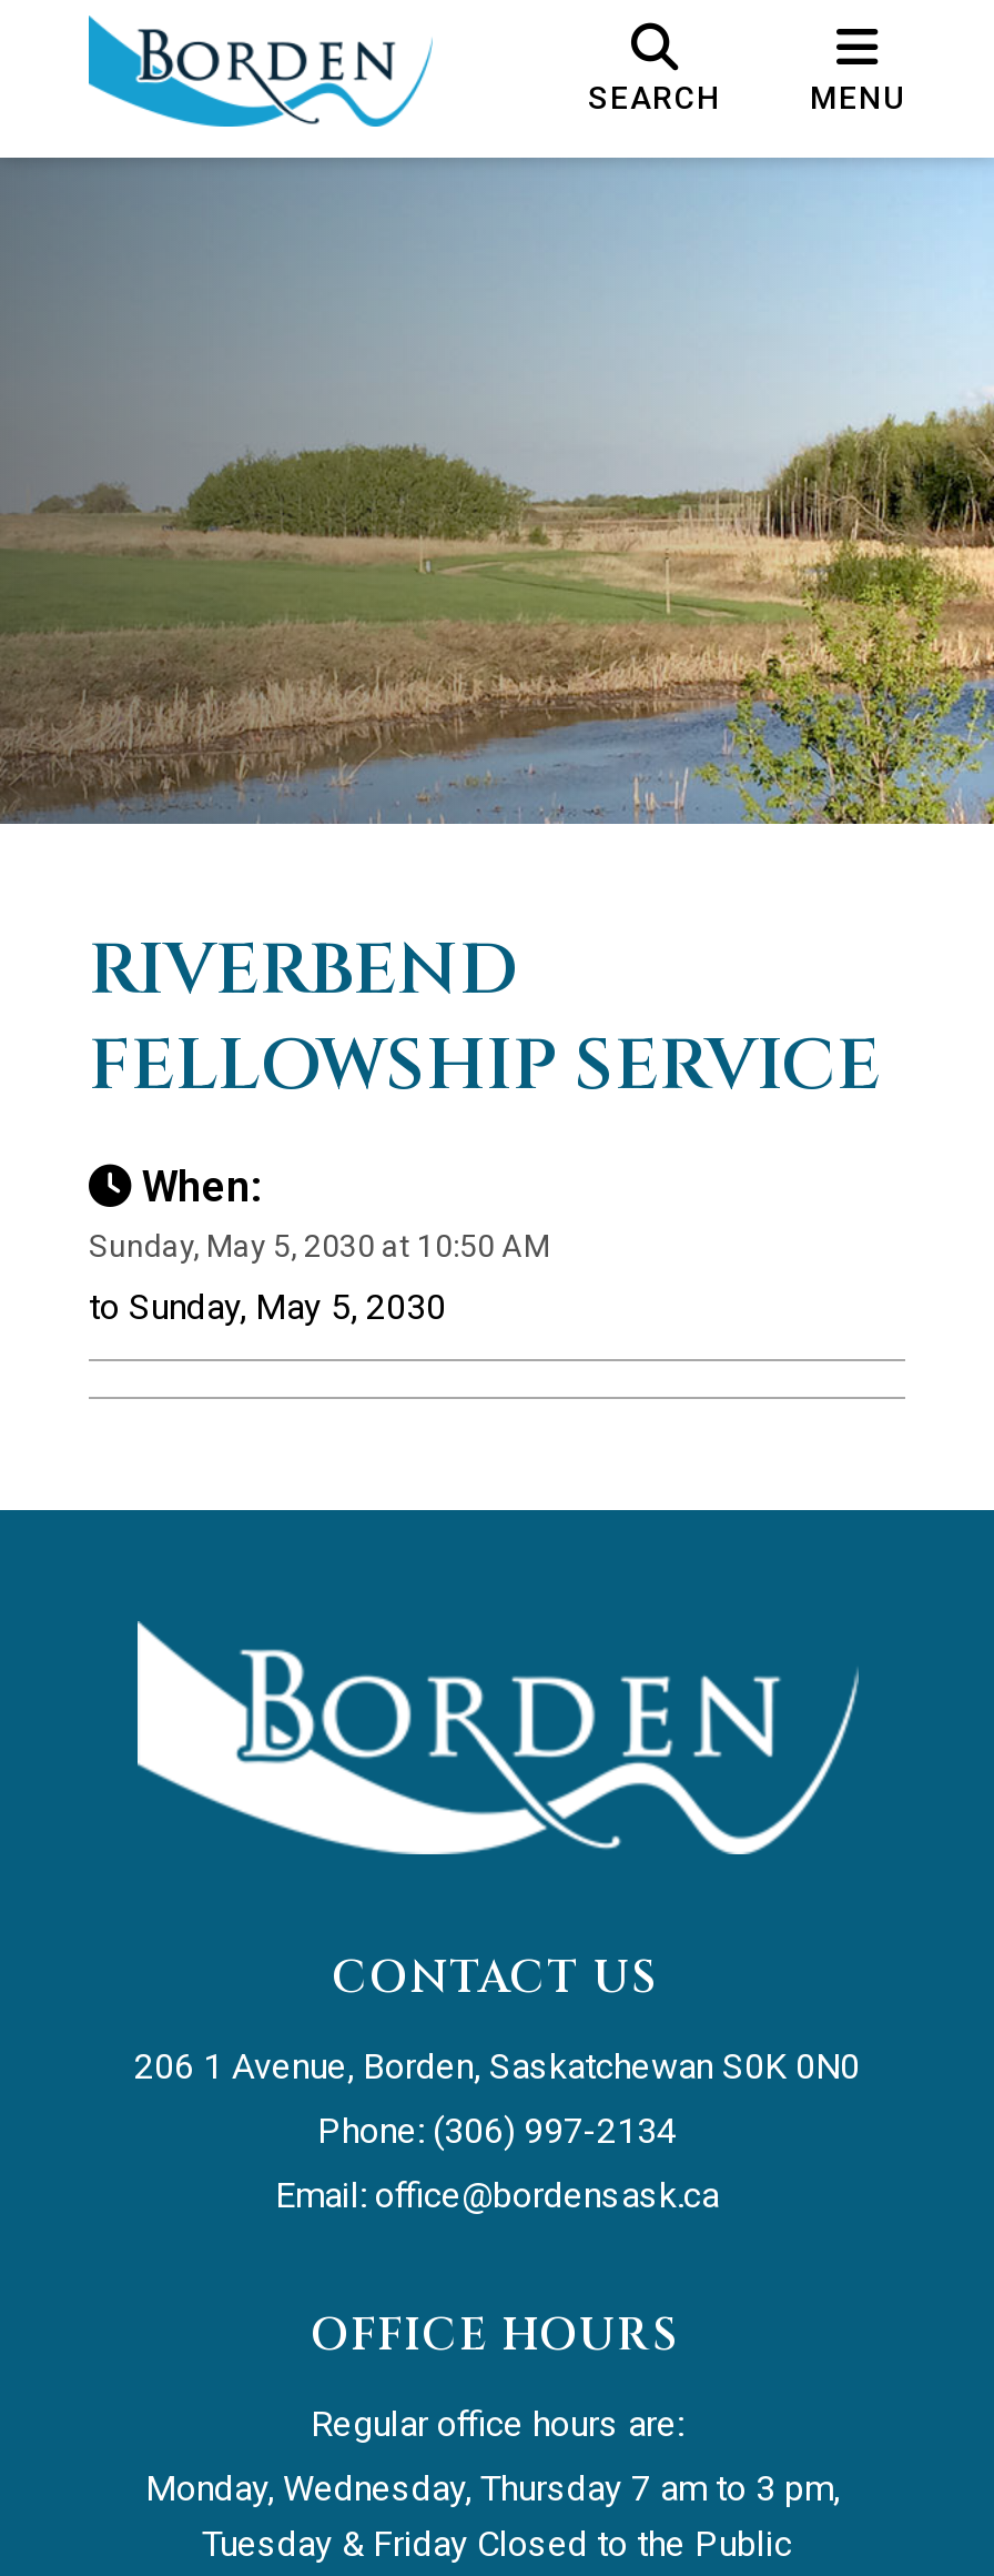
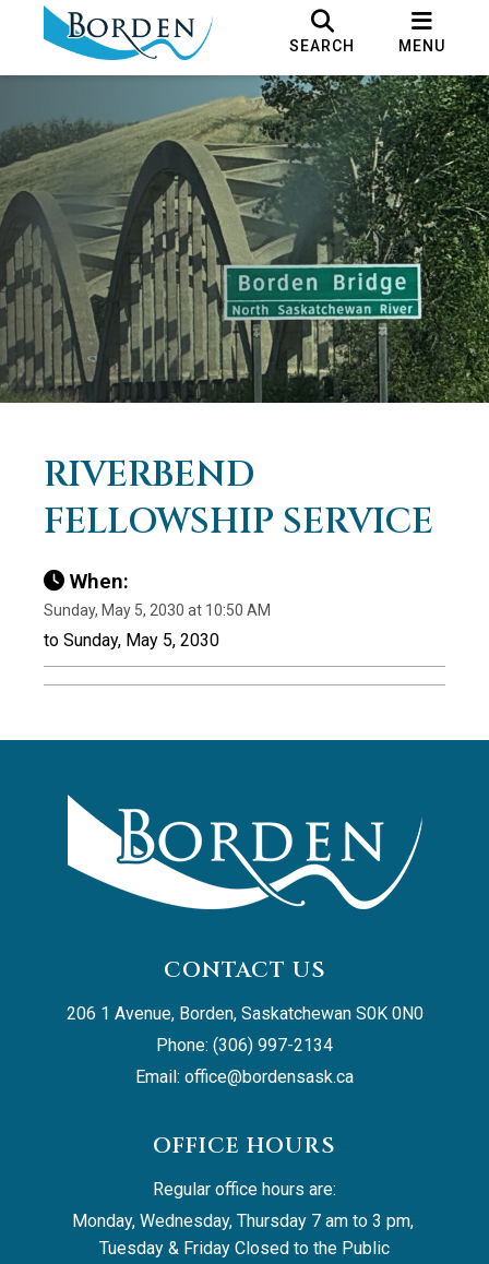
[7,158,987,826] [image] -> [3,74,486,404] [image]

